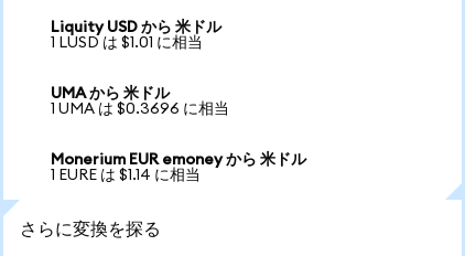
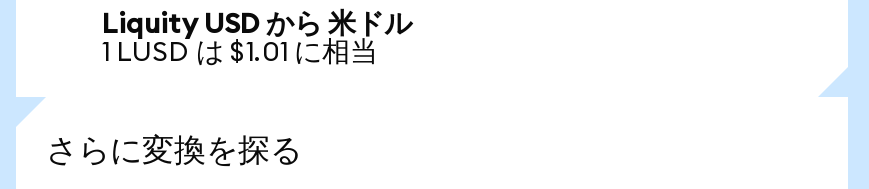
[51,86,306,183] UMA から 米ドル | 1 UMA は $0.3696 に相当 | Monerium EUR emoney から 米ドル | 1 EURE は $1.14 に相当 -> none

